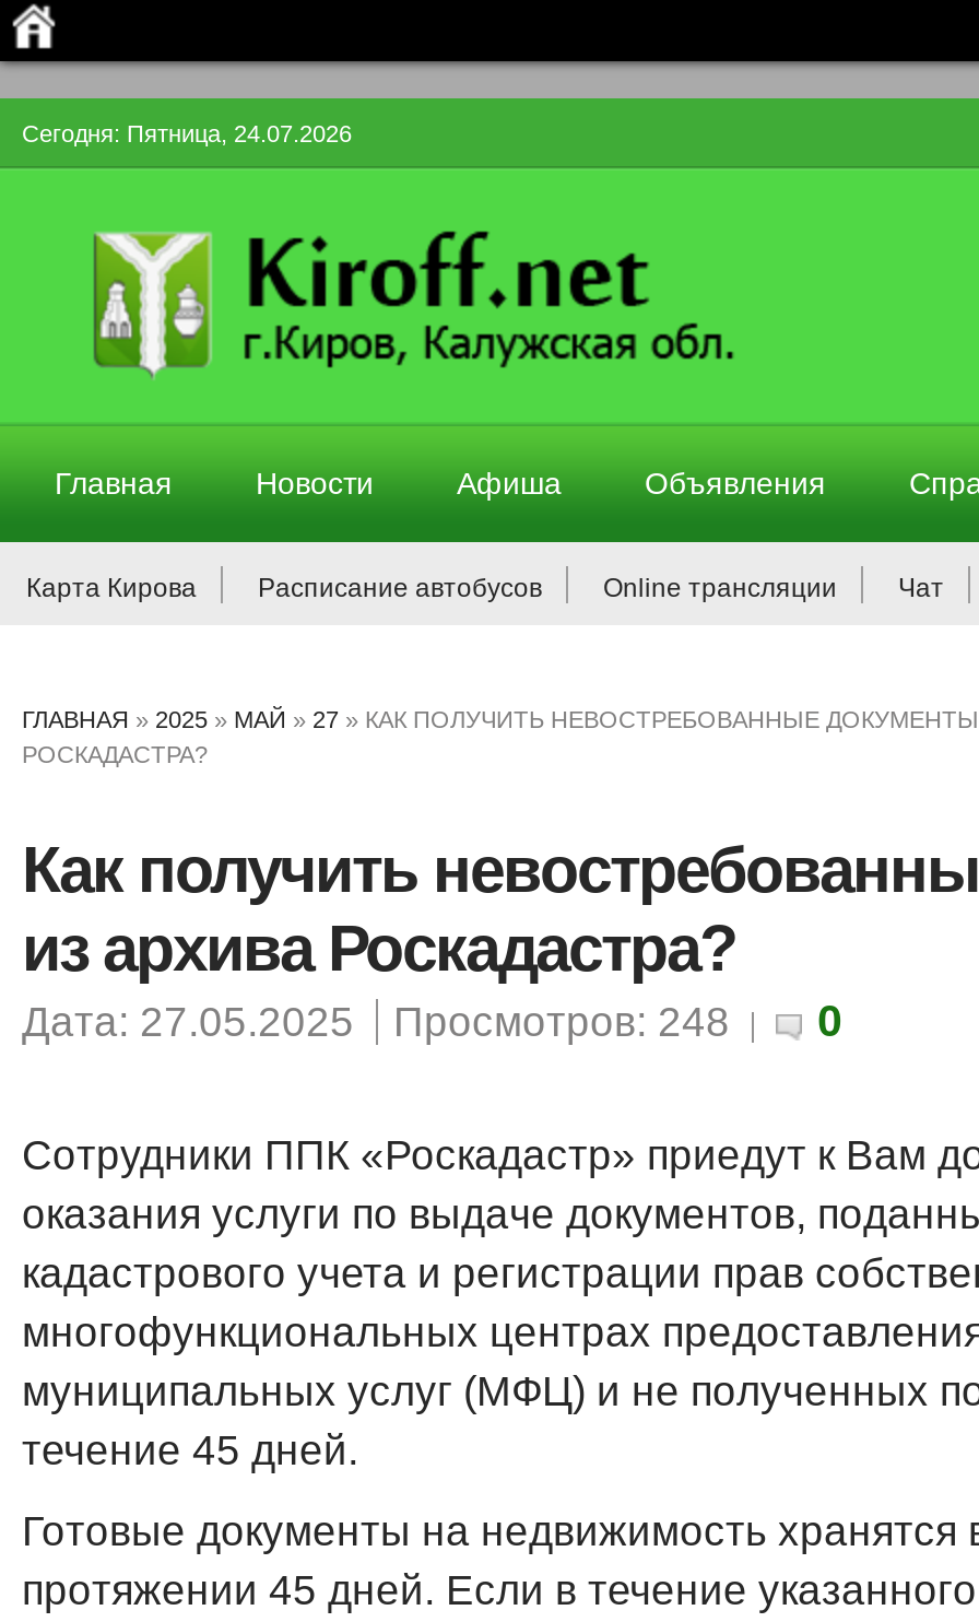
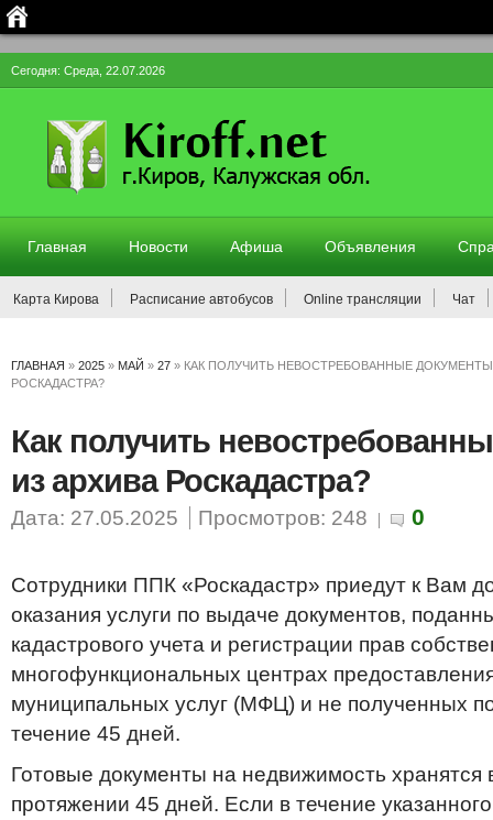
[22,120,352,146] Сегодня: Пятница, 24.07.2026 -> [11,64,165,77] Сегодня: Среда, 22.07.2026

